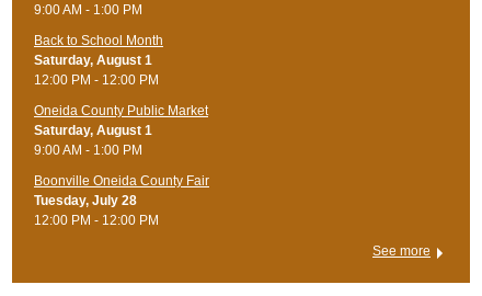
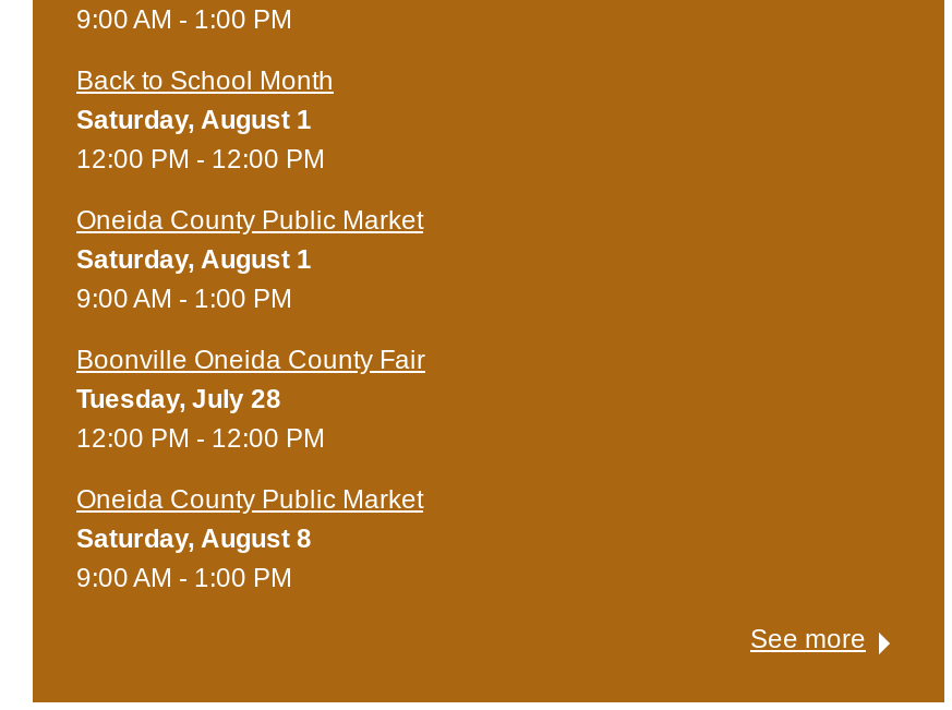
none -> [76,485,423,594] Oneida County Public Market | Saturday, August 8 | 9:00 AM - 1:00 PM

